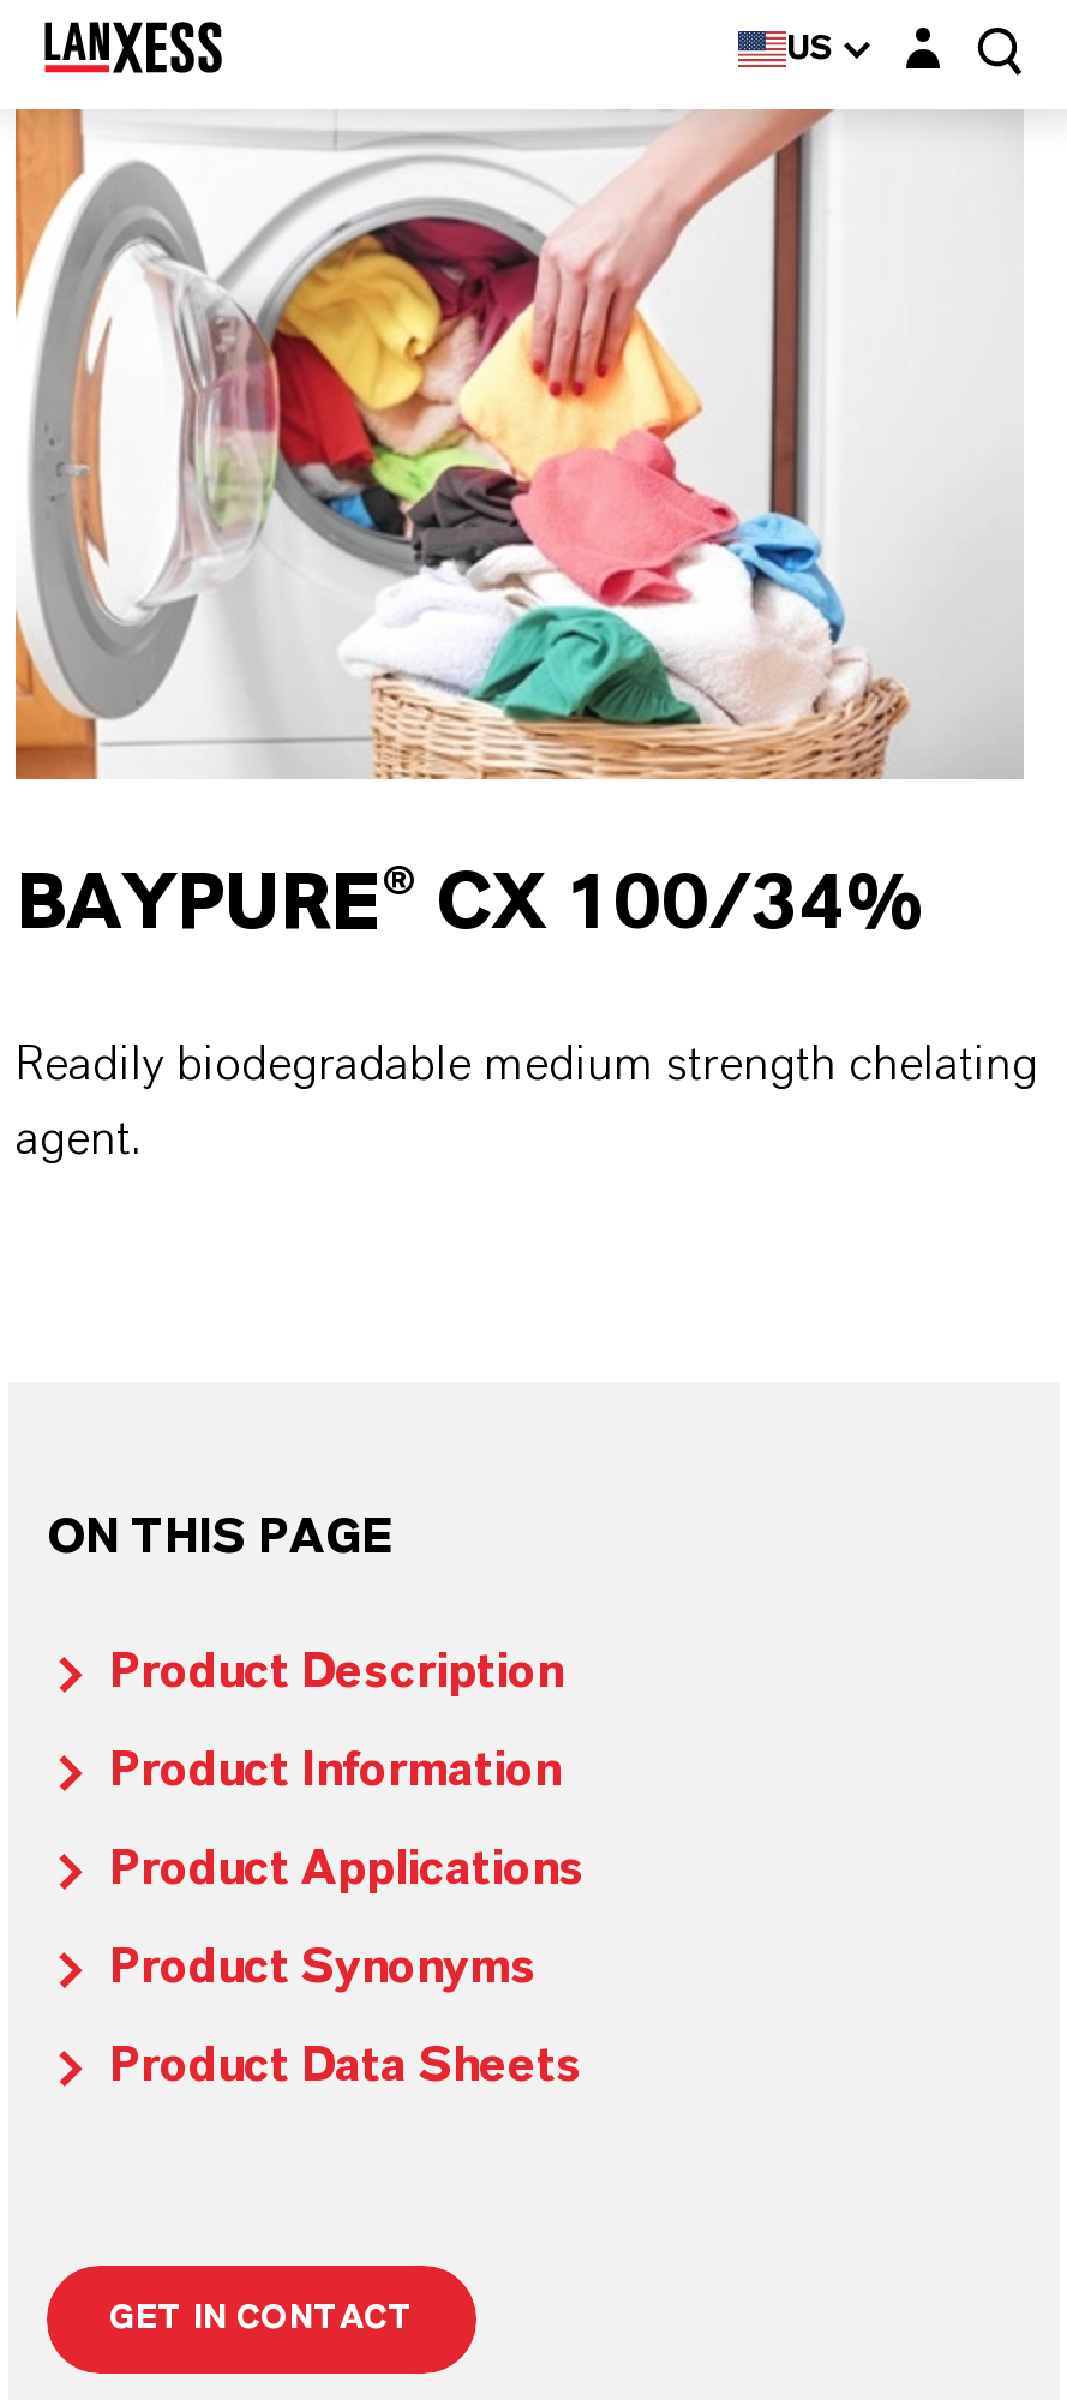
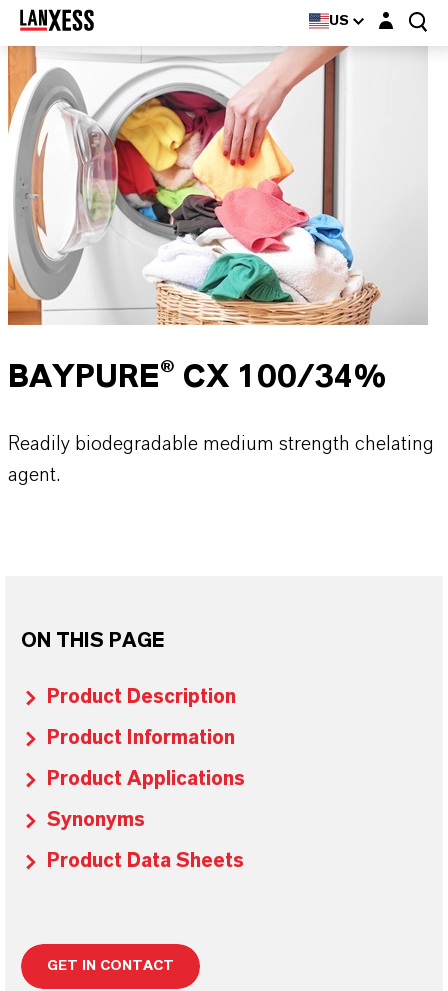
[109,1944,537,1992] Product Synonyms -> [47,810,145,830] Synonyms

